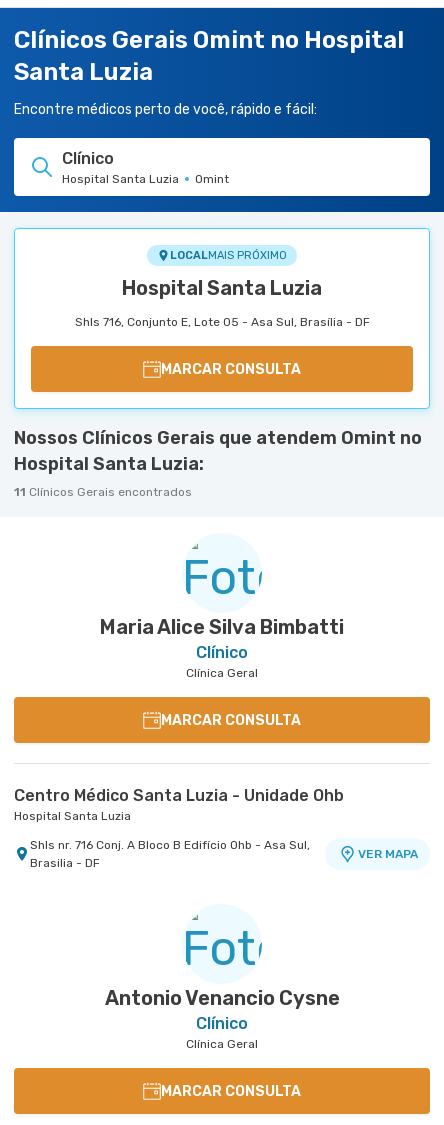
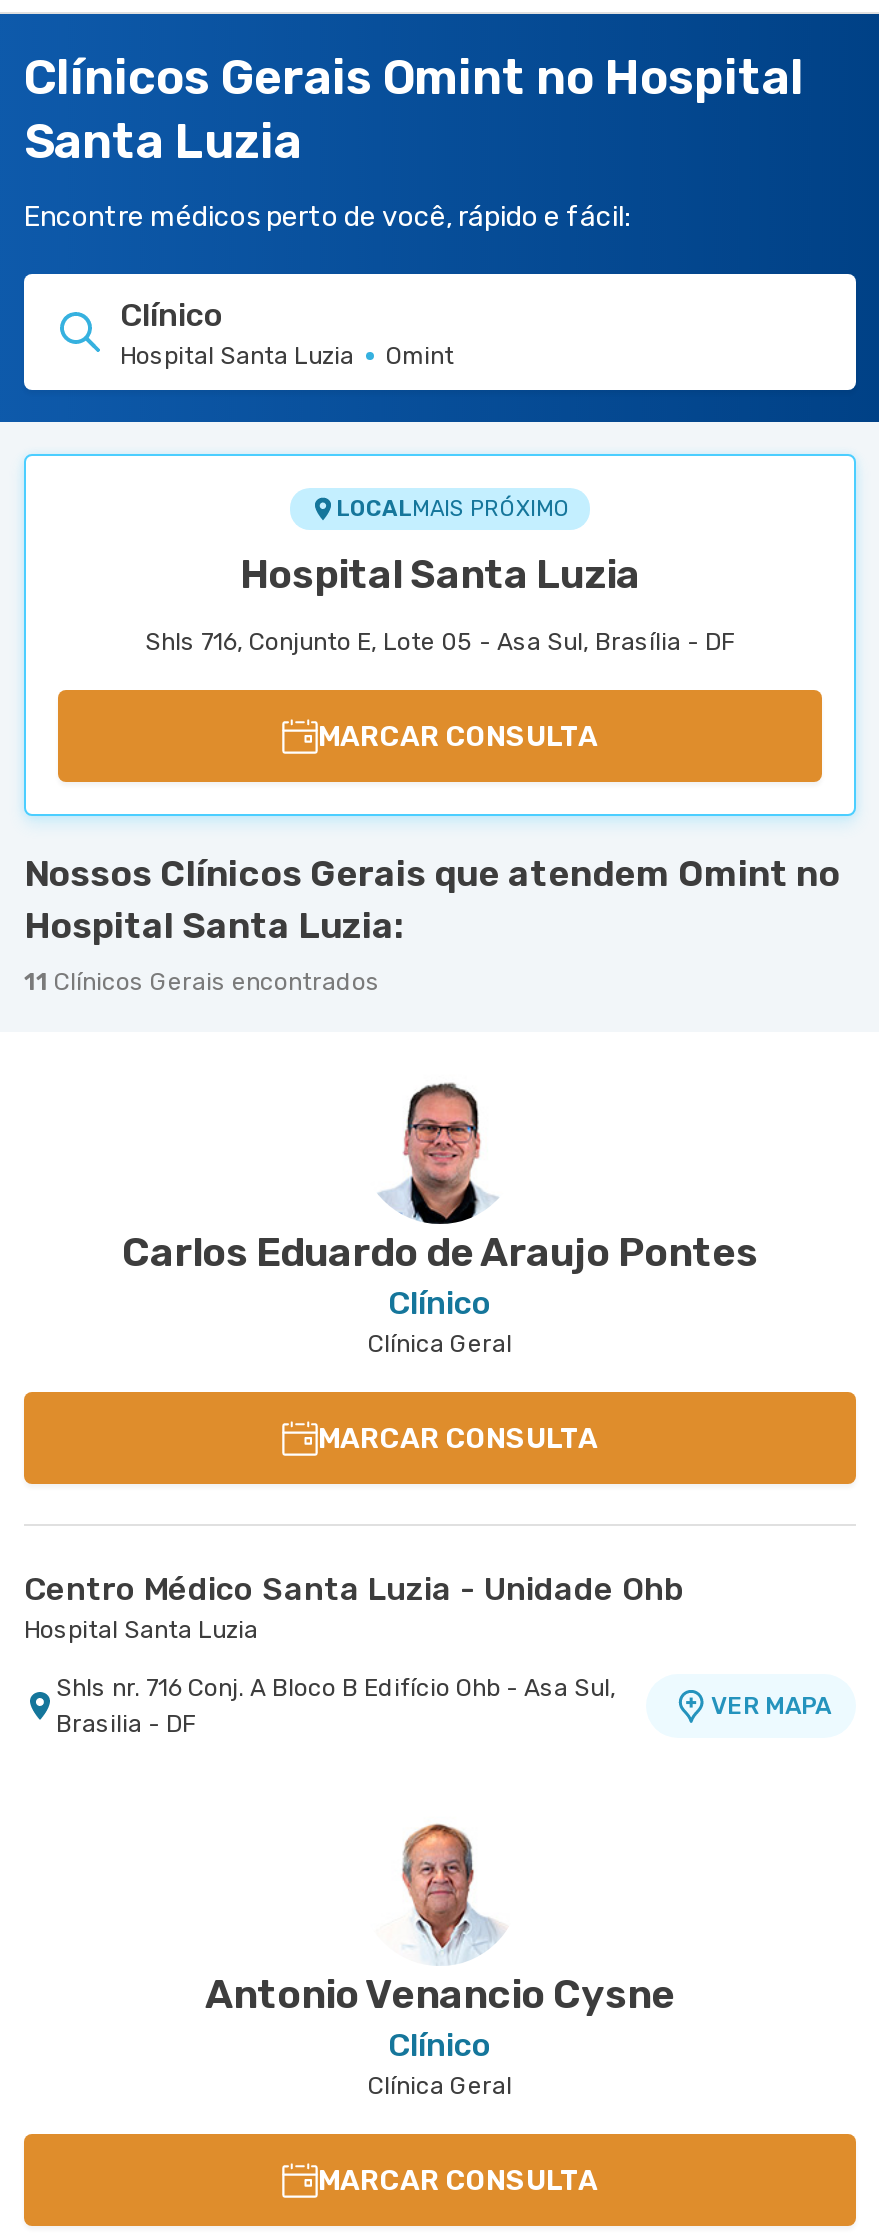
[100,543,344,639] [image] | Maria Alice Silva Bimbatti -> [122,1082,758,1276] [image] | Carlos Eduardo de Araujo Pontes
[185,913,263,976] [image] -> [368,1822,520,1954] [image]

